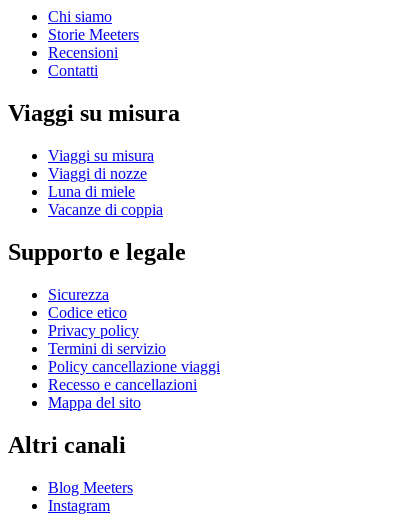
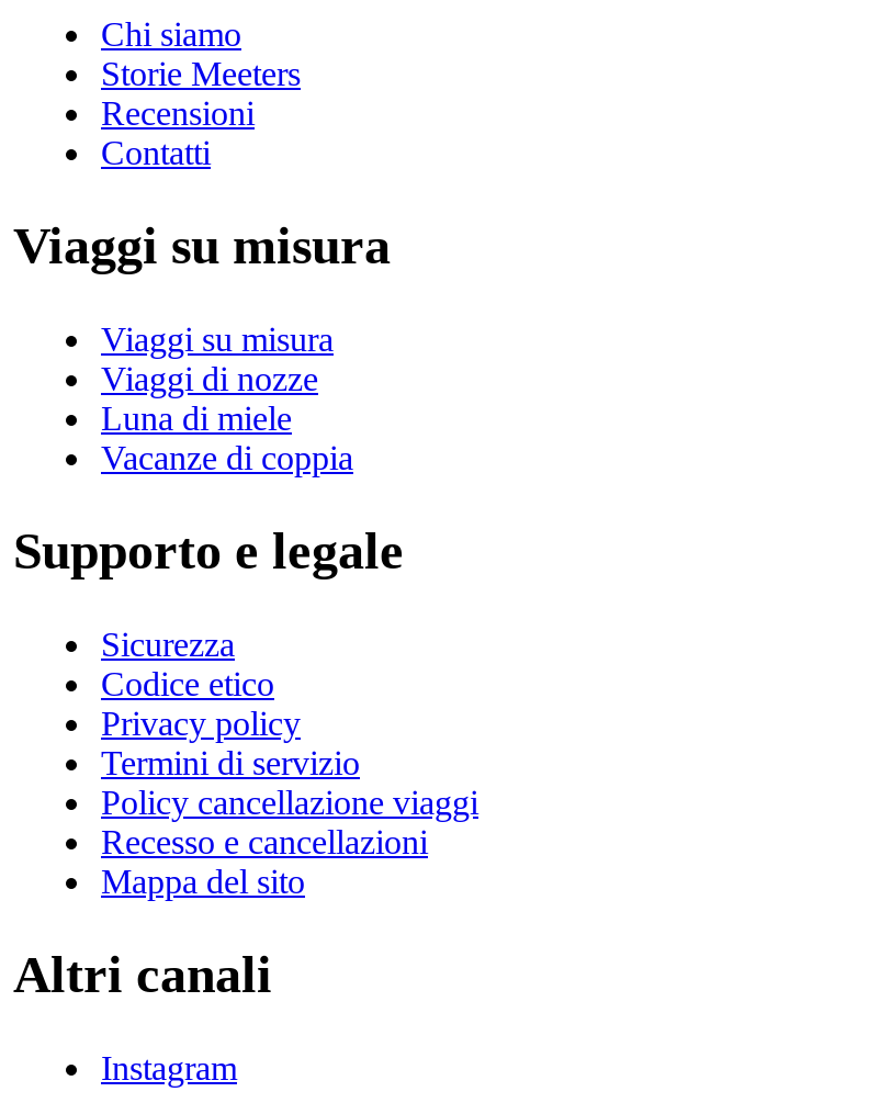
[48,479,133,496] Blog Meeters -> none

